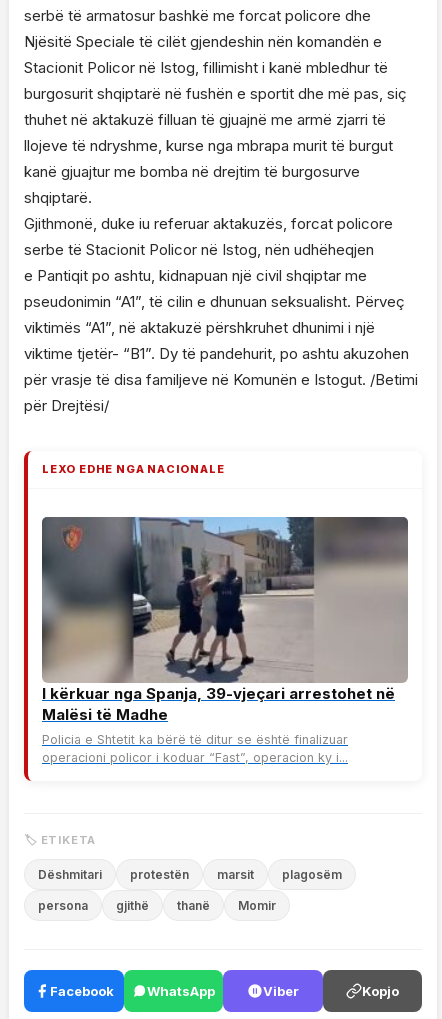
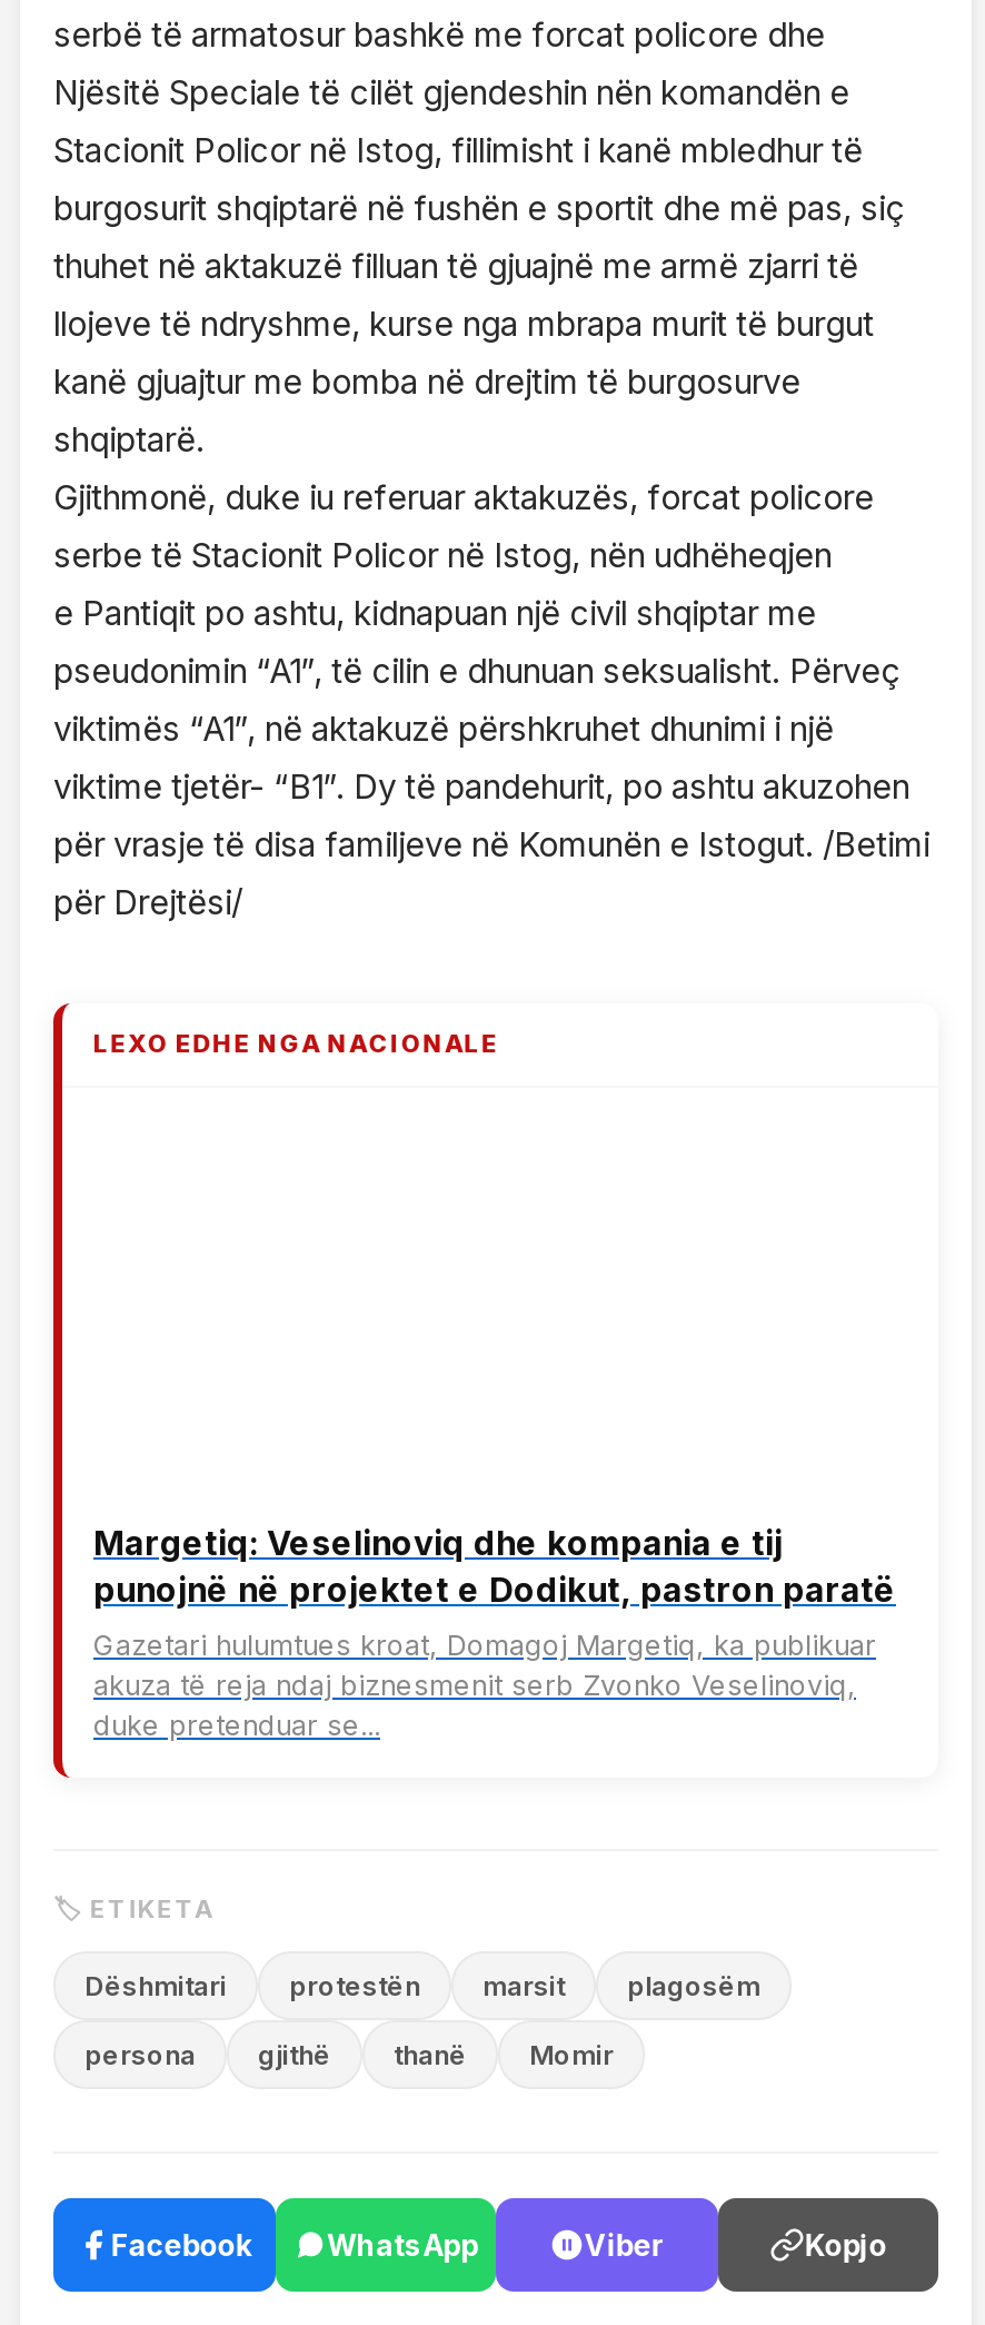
[41,516,409,676] [image] -> none
[42,684,395,765] I kërkuar nga Spanja, 39-vjeçari arrestohet në | Malësi të Madhe | Policia e Shtetit ka bërë të ditur se është finalizuar | operacioni policor i koduar “Fast”, operacion ky i... -> [93,1521,896,1742] Margetiq: Veselinoviq dhe kompania e tij | punojnë në projektet e Dodikut, pastron paratë | Gazetari hulumtues kroat, Domagoj Margetiq, ka publikuar | akuza të reja ndaj biznesmenit serb Zvonko Veselinoviq, | duke pretenduar se...

